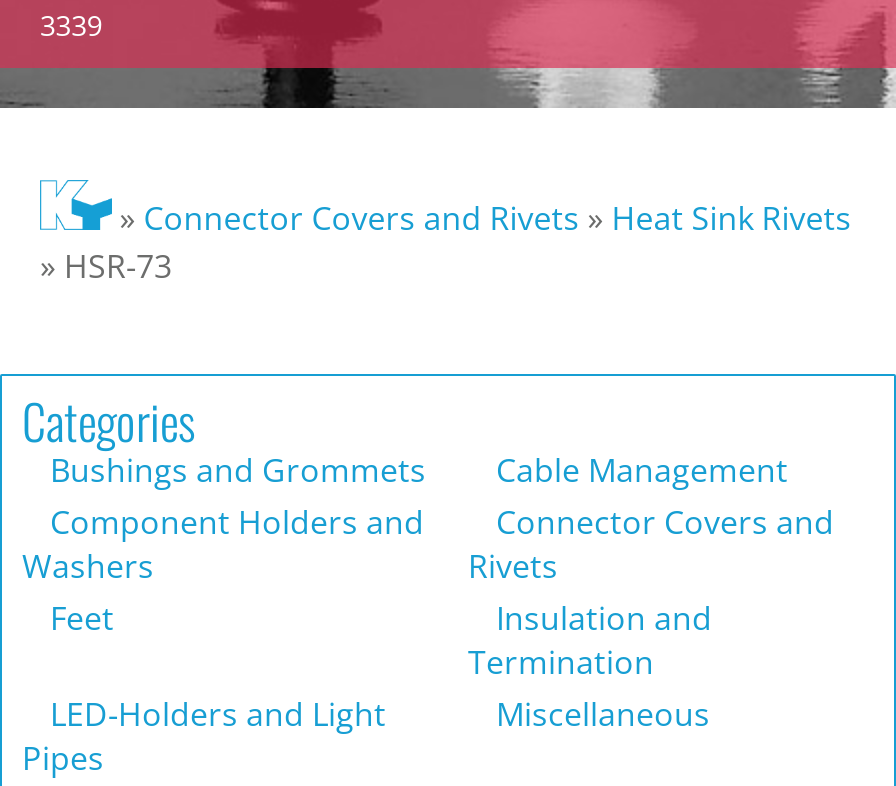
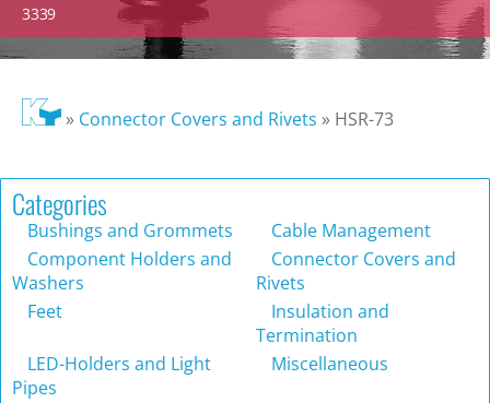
[40,197,852,289] » Connector Covers and Rivets» Heat Sink Rivets | » HSR-73 -> [61,108,394,132] » Connector Covers and Rivets» HSR-73

